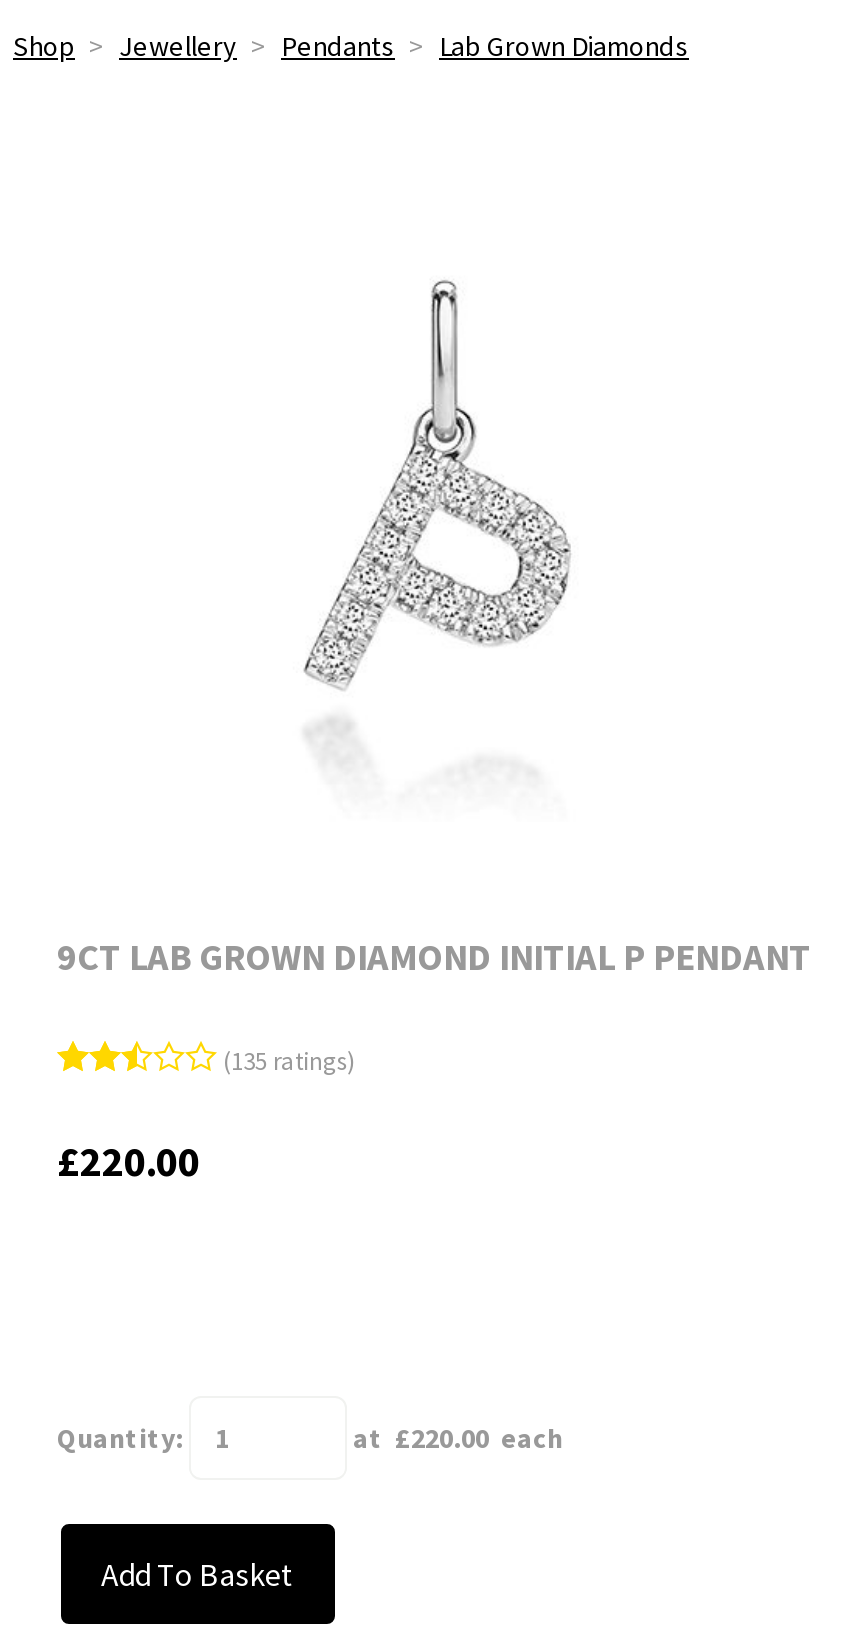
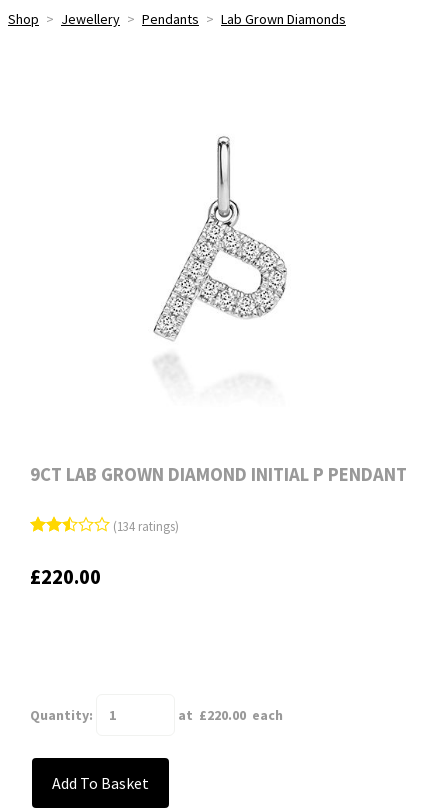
[223,1044,355,1076] (135 ratings) -> [113,518,179,534] (134 ratings)

